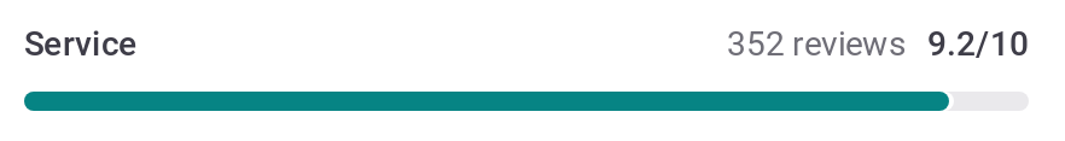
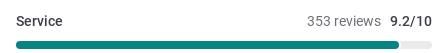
[727,24,1029,63] 352 reviews 9.2/10 -> [307,13,432,29] 353 reviews 9.2/10

